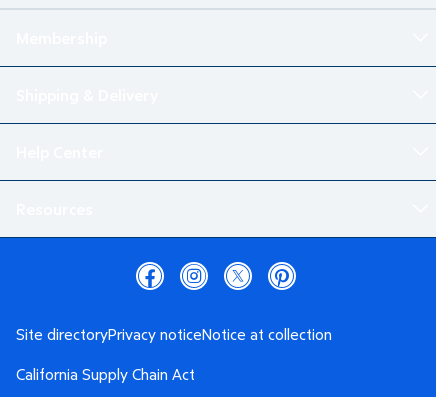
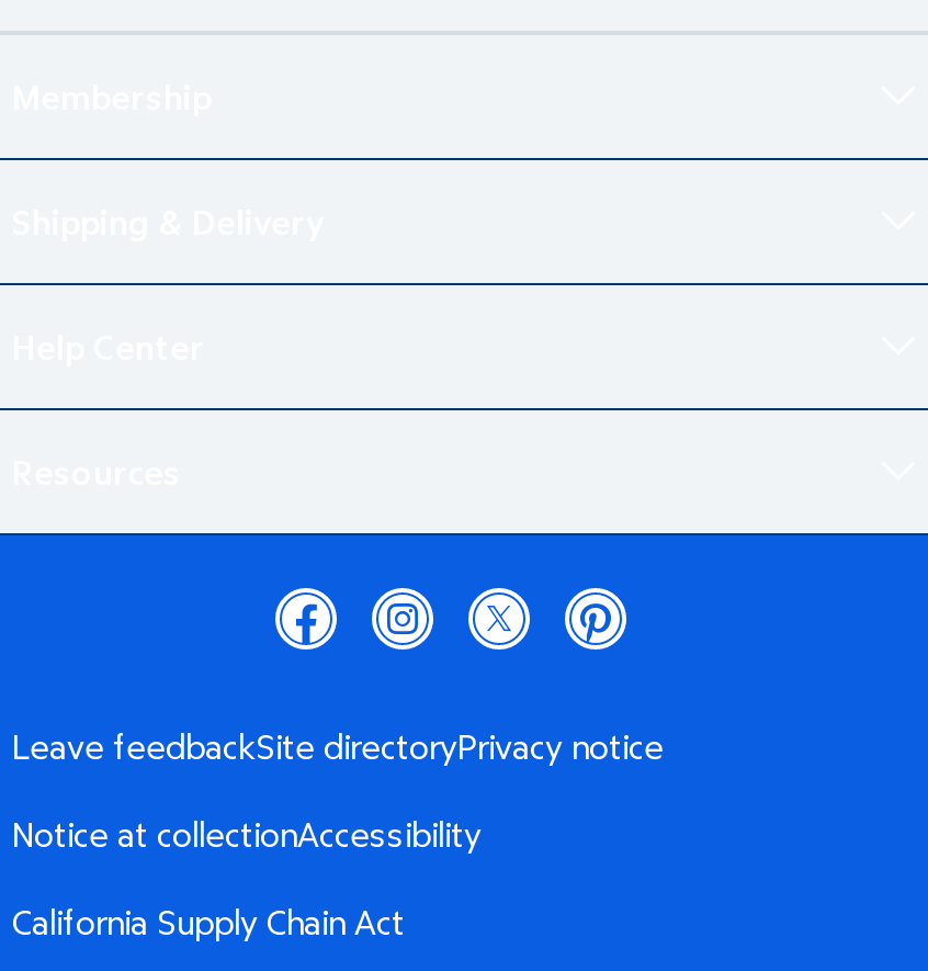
[16,323,332,345] Site directoryPrivacy noticeNotice at collection -> [12,722,664,858] Leave feedbackSite directoryPrivacy notice | Notice at collectionAccessibility

